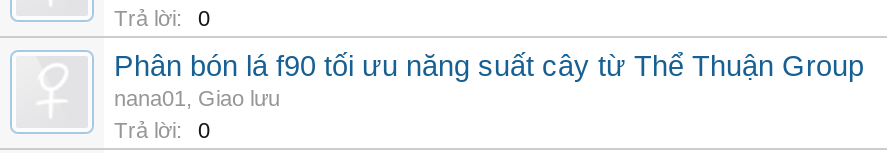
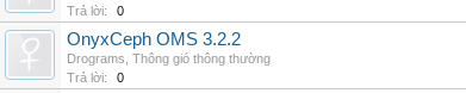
[114,50,864,110] Phân bón lá f90 tối ưu năng suất cây từ Thể Thuận Group | nana01, Giao lưu -> [67,30,271,66] OnyxCeph OMS 3.2.2 | Drograms, Thông gió thông thường

